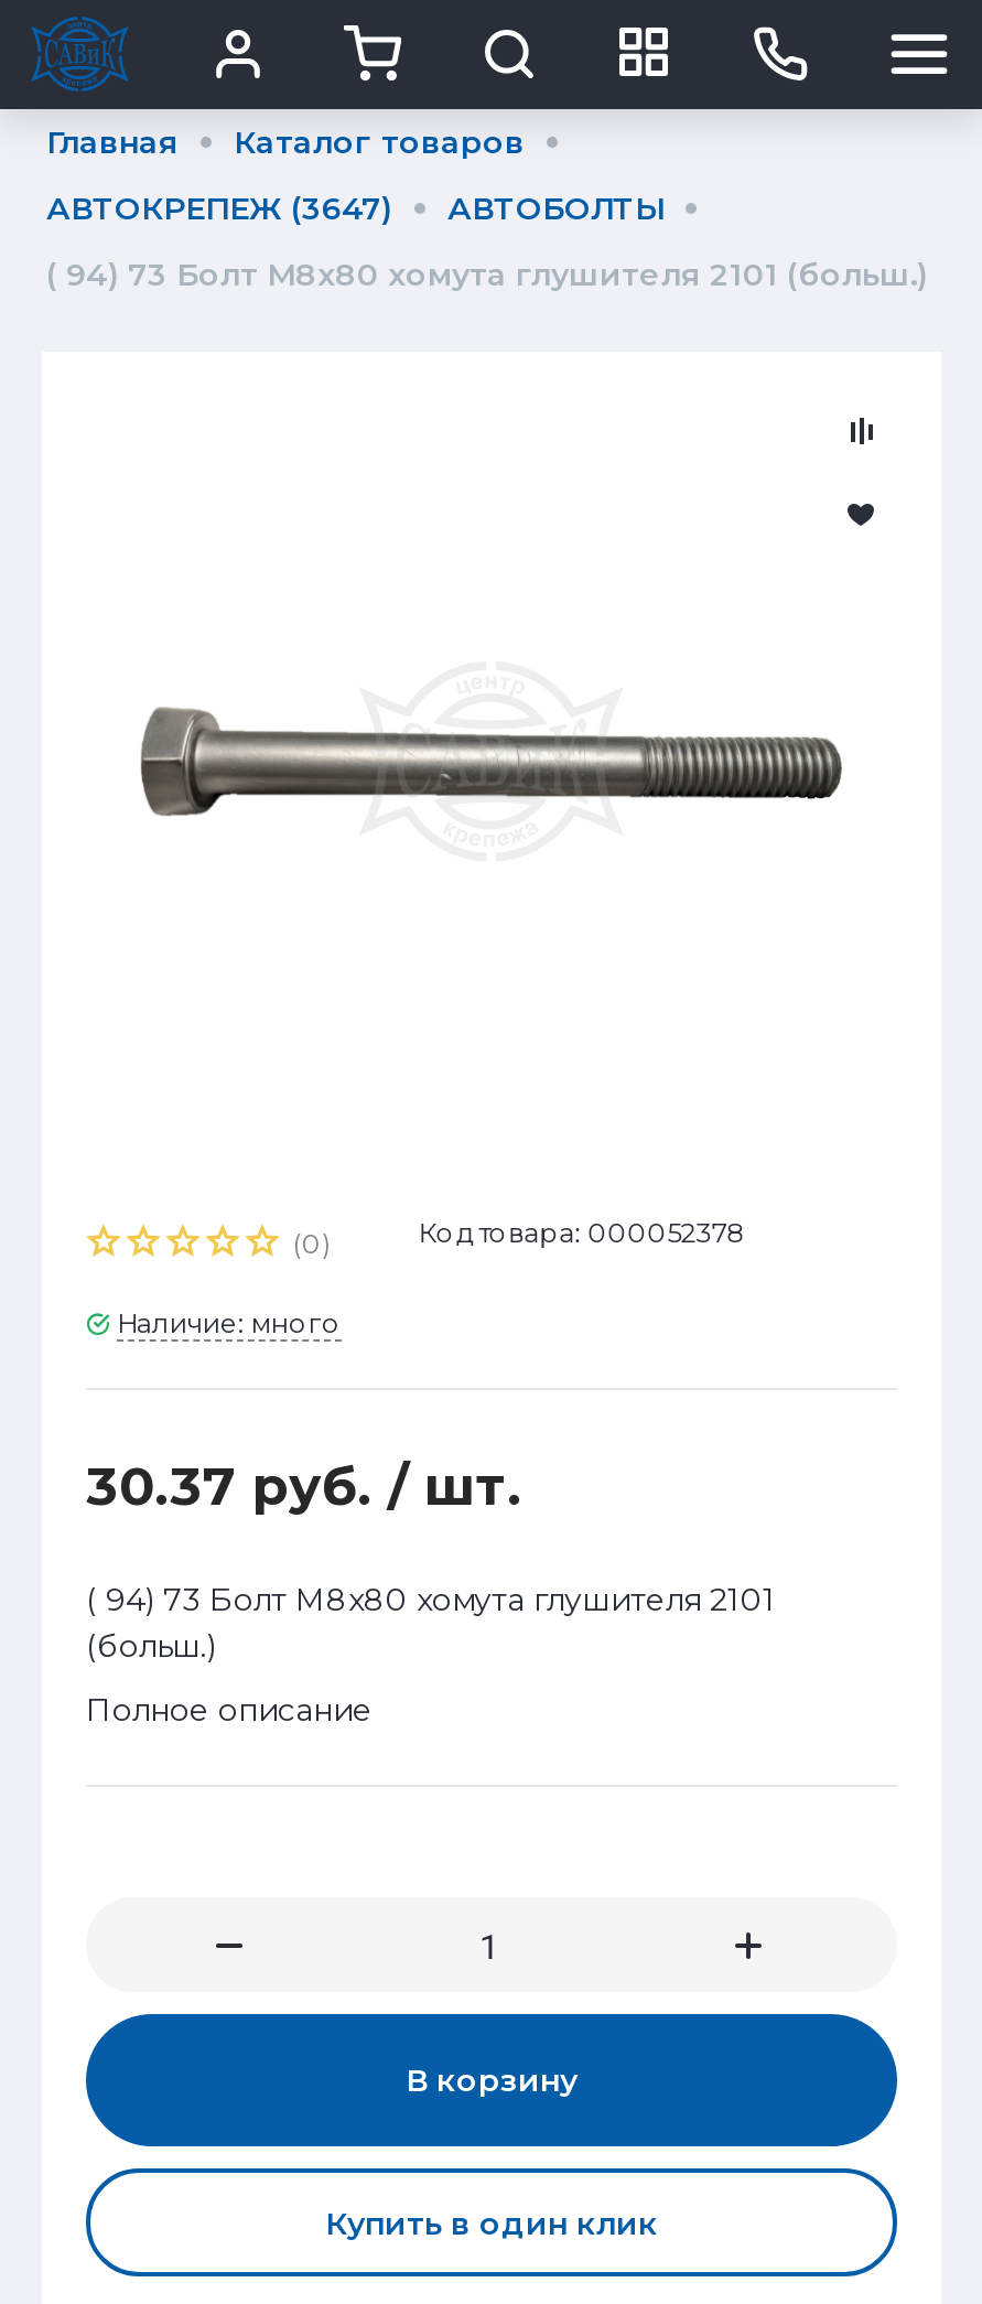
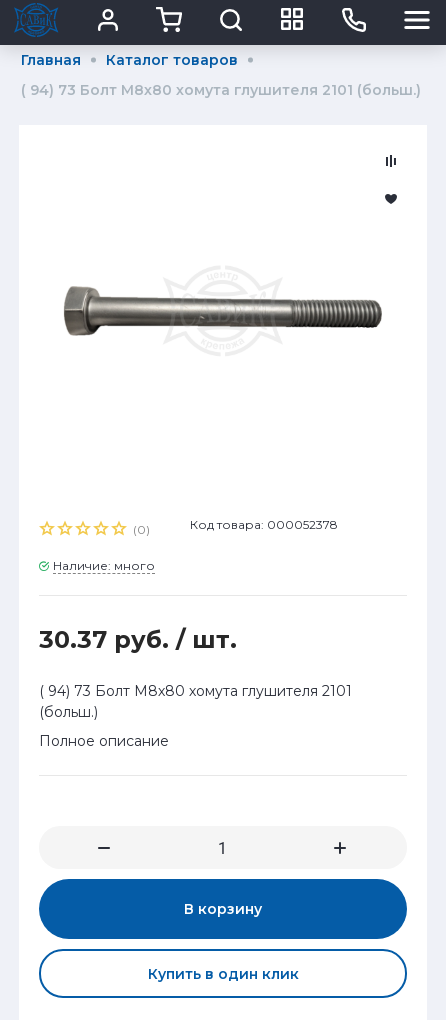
[46,189,663,228] АВТОКРЕПЕЖ (3647) | АВТОБОЛТЫ -> none

